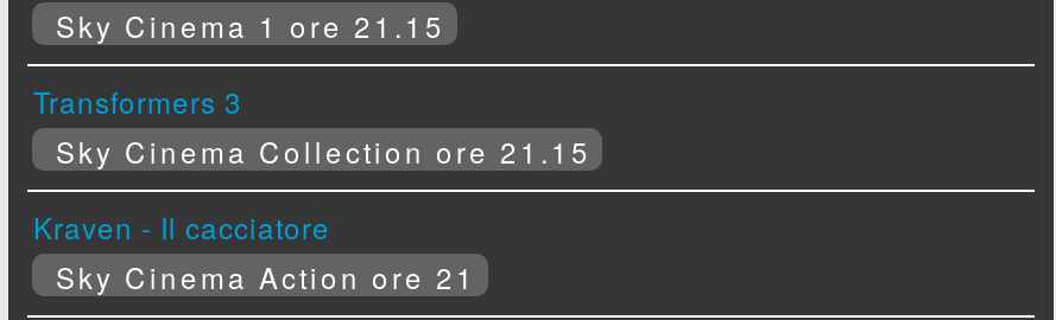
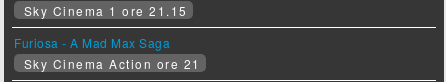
[33,82,592,248] Transformers 3 | Sky Cinema Collection ore 21.15 | Kraven - Il cacciatore -> [14,34,170,51] Furiosa - A Mad Max Saga

